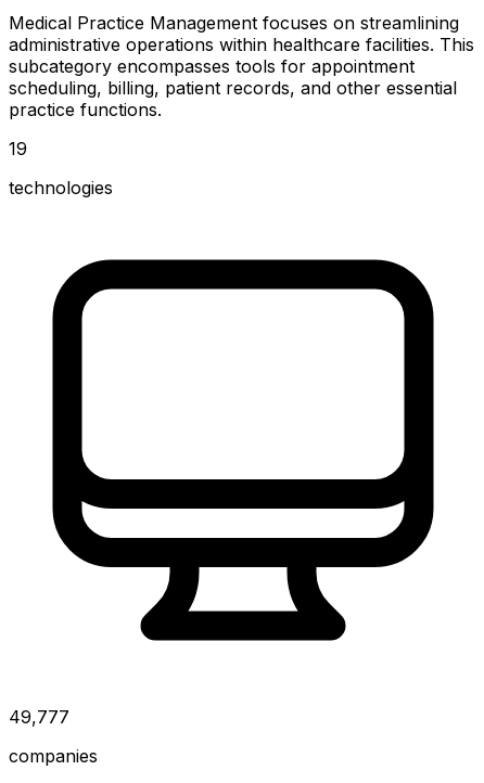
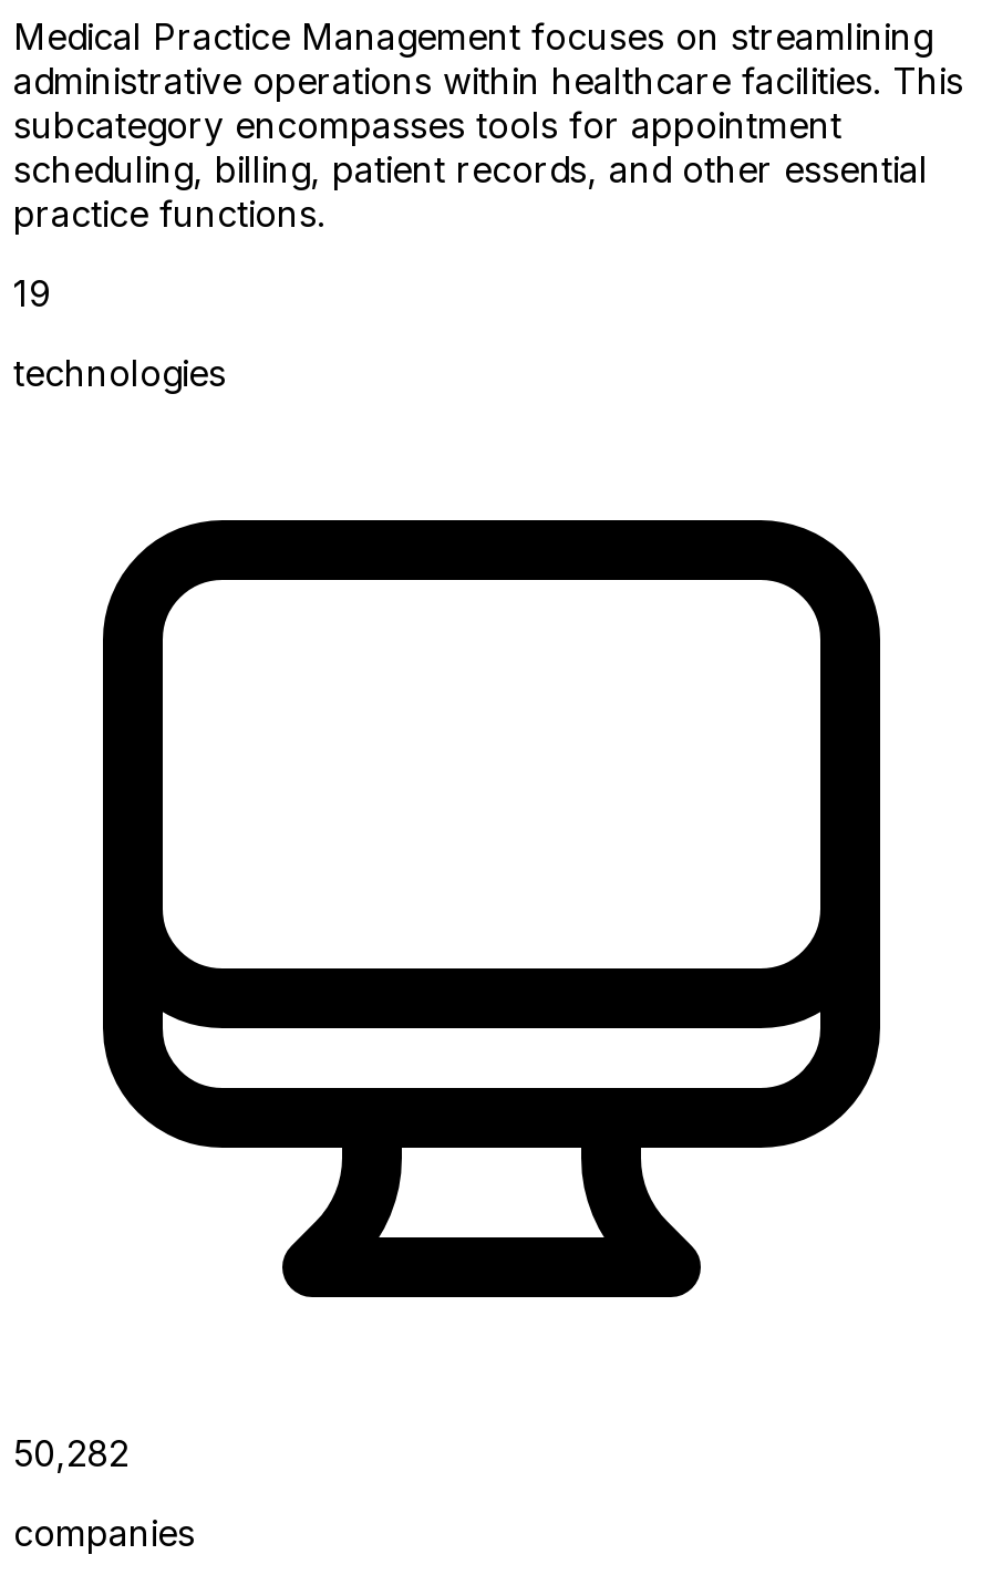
[9,706,69,728] 49,777 -> [13,1431,128,1475] 50,282

